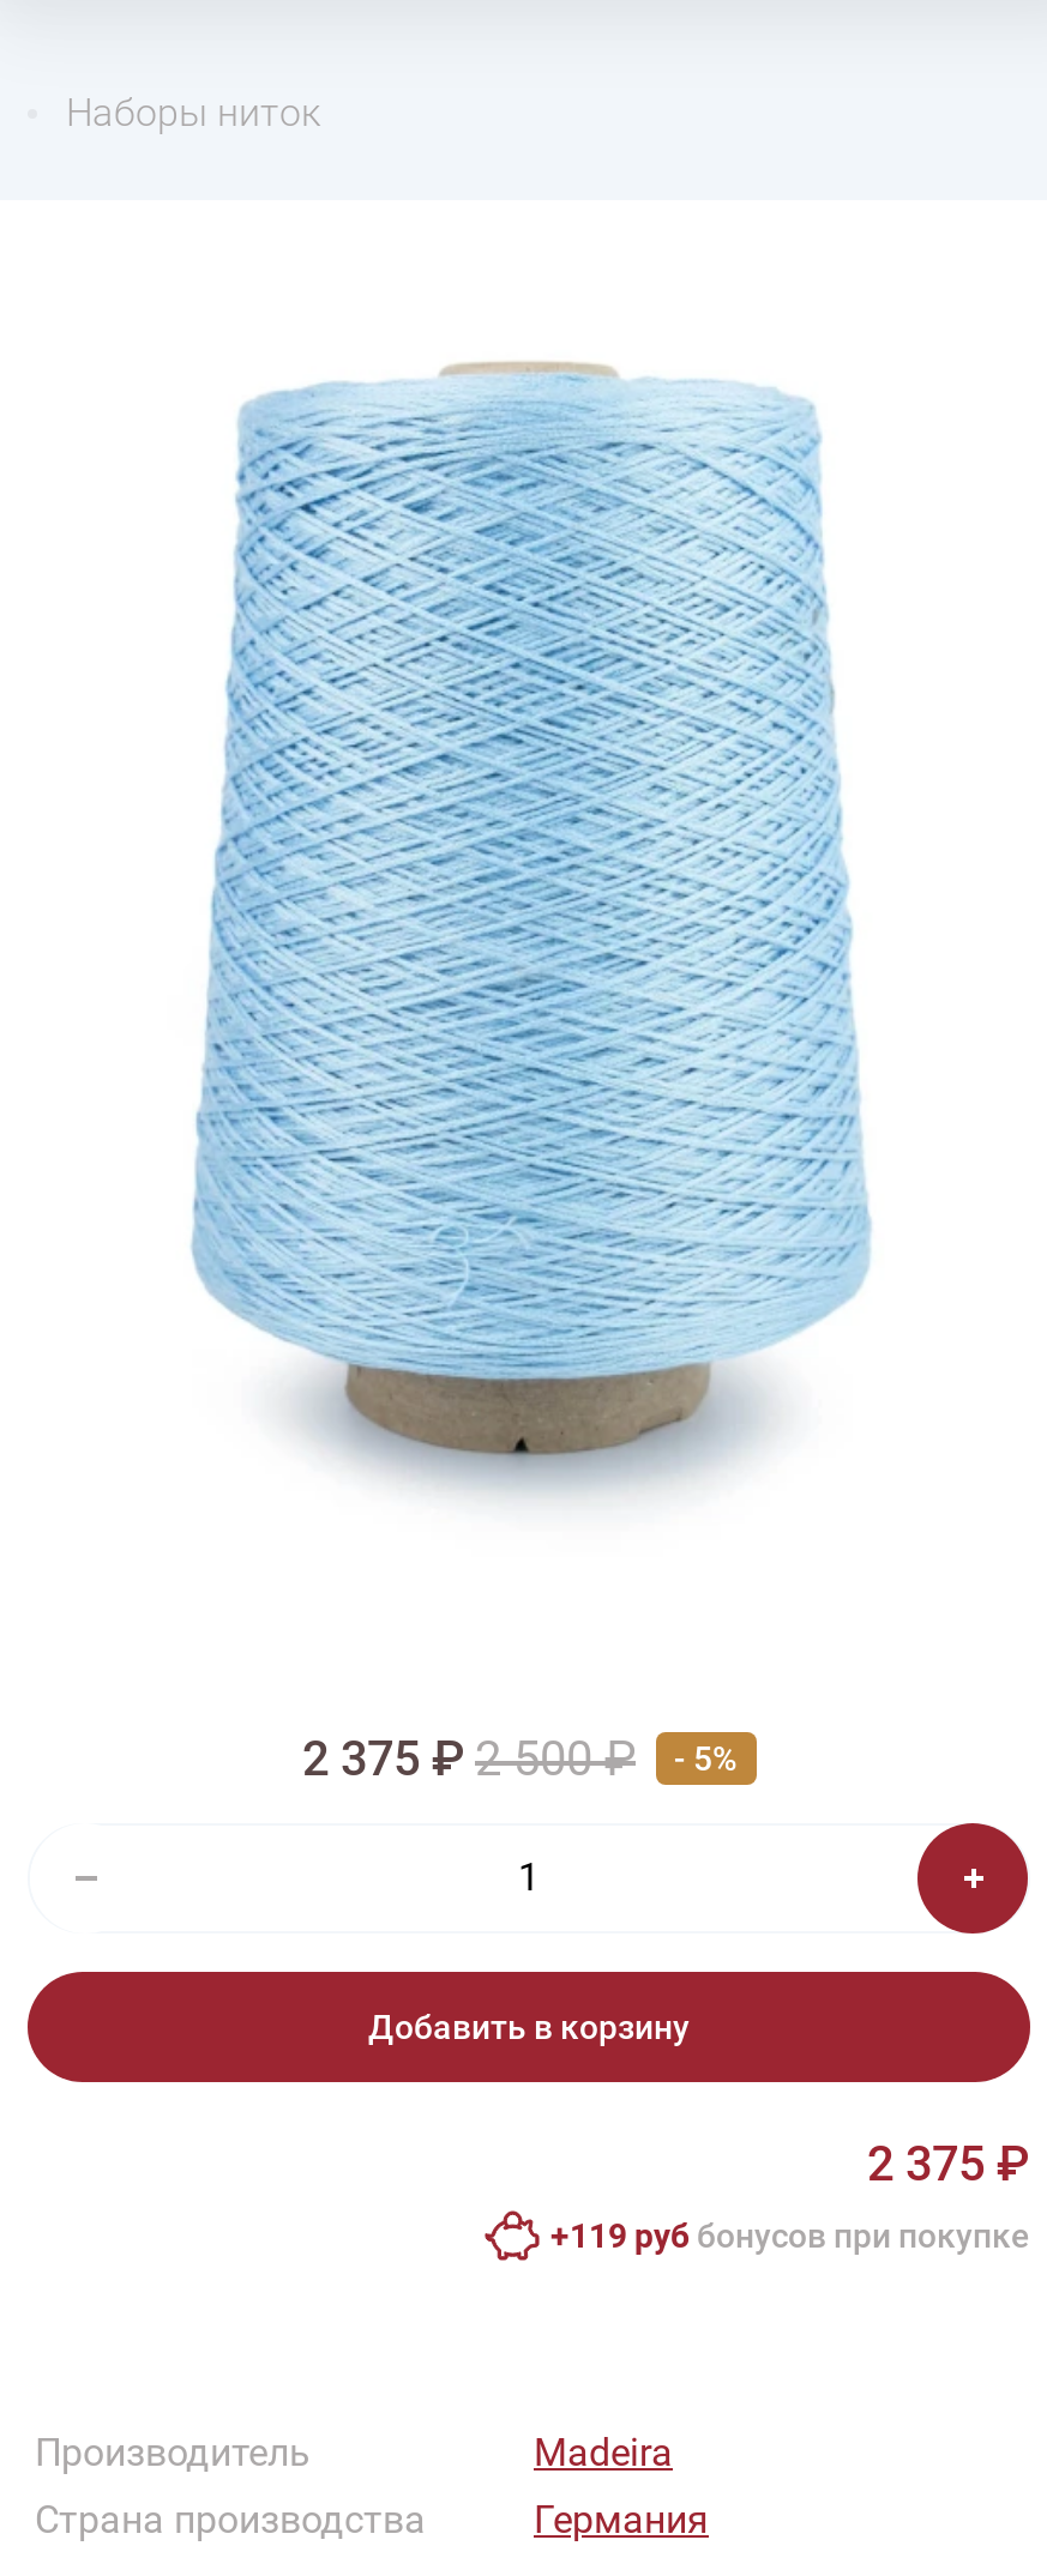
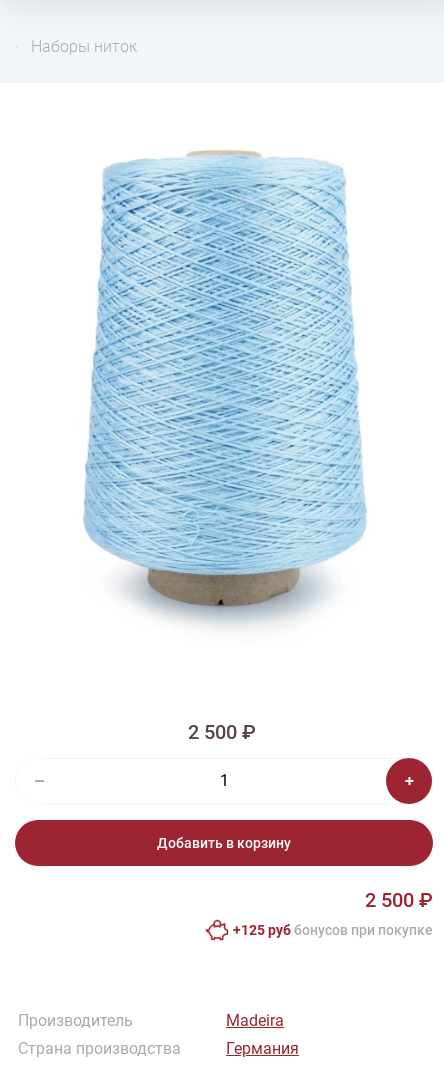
[302,1730,736,1787] 2 375 ₽ 2 500 ₽ | - 5% -> [188,720,256,744] 2 500 ₽
[867,2135,1030,2192] 2 375 ₽ -> [365,888,433,912] 2 500 ₽
[550,2216,1030,2255] +119 руб бонусов при покупке -> [233,922,433,938] +125 руб бонусов при покупке

